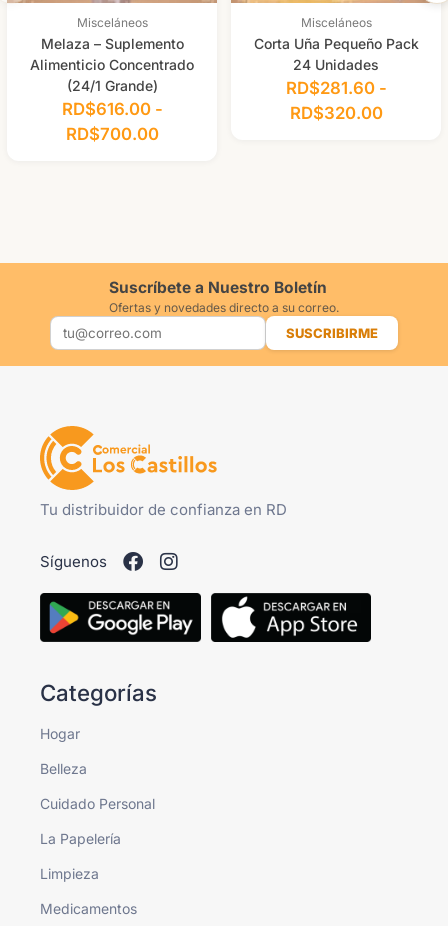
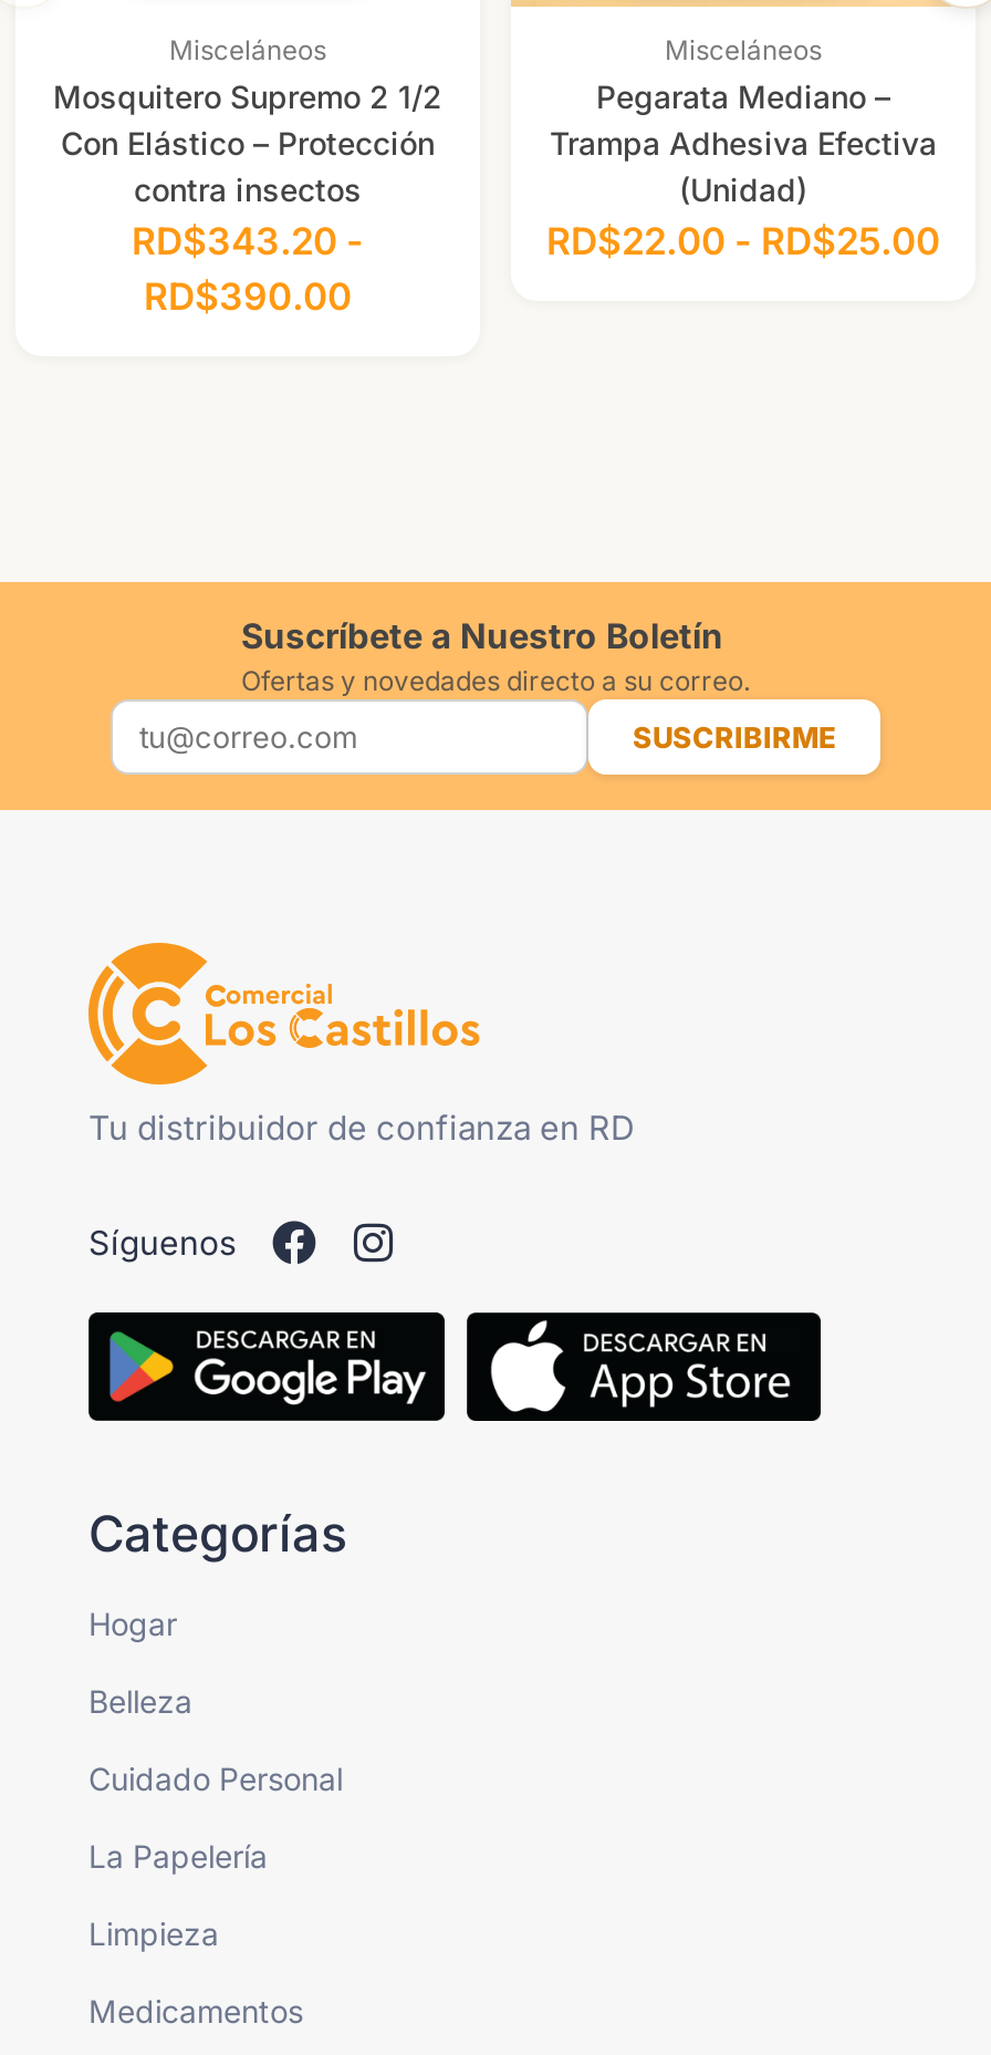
[30,35,194,144] Melaza – Suplemento | Alimenticio Concentrado | (24/1 Grande) | RD$616.00 - | RD$700.00 -> [53,78,442,319] Mosquitero Supremo 2 1/2 | Con Elástico – Protección | contra insectos | RD$343.20 - | RD$390.00
[253,35,418,123] Corta Uña Pequeño Pack | 24 Unidades | RD$281.60 - | RD$320.00 -> [546,78,940,264] Pegarata Mediano – | Trampa Adhesiva Efectiva | (Unidad) | RD$22.00 - RD$25.00

